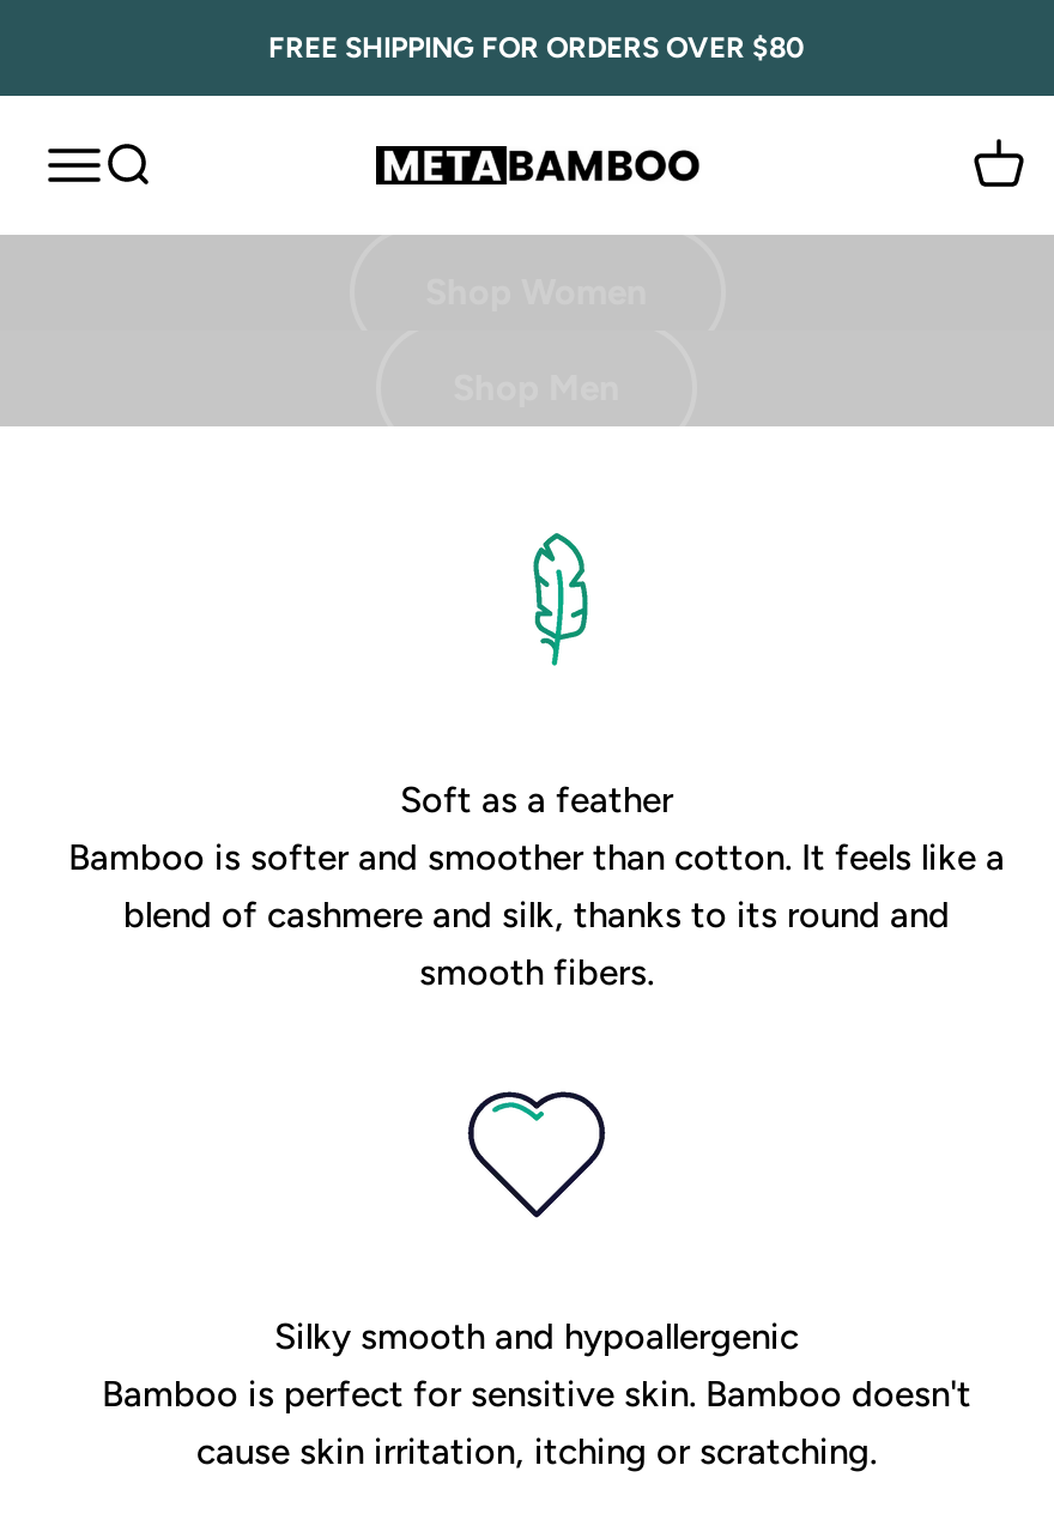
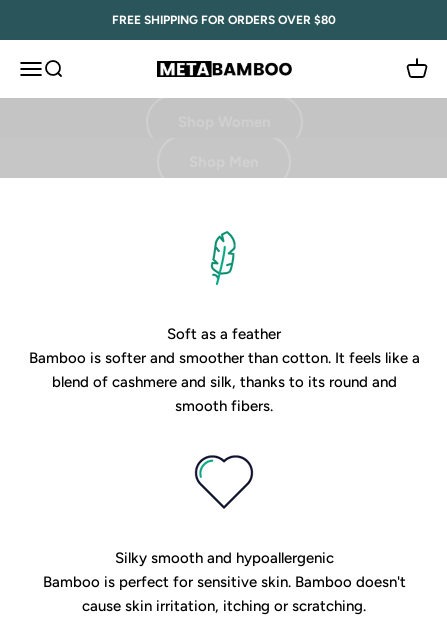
[505,532,592,680] [image] -> [210,223,246,286] [image]

